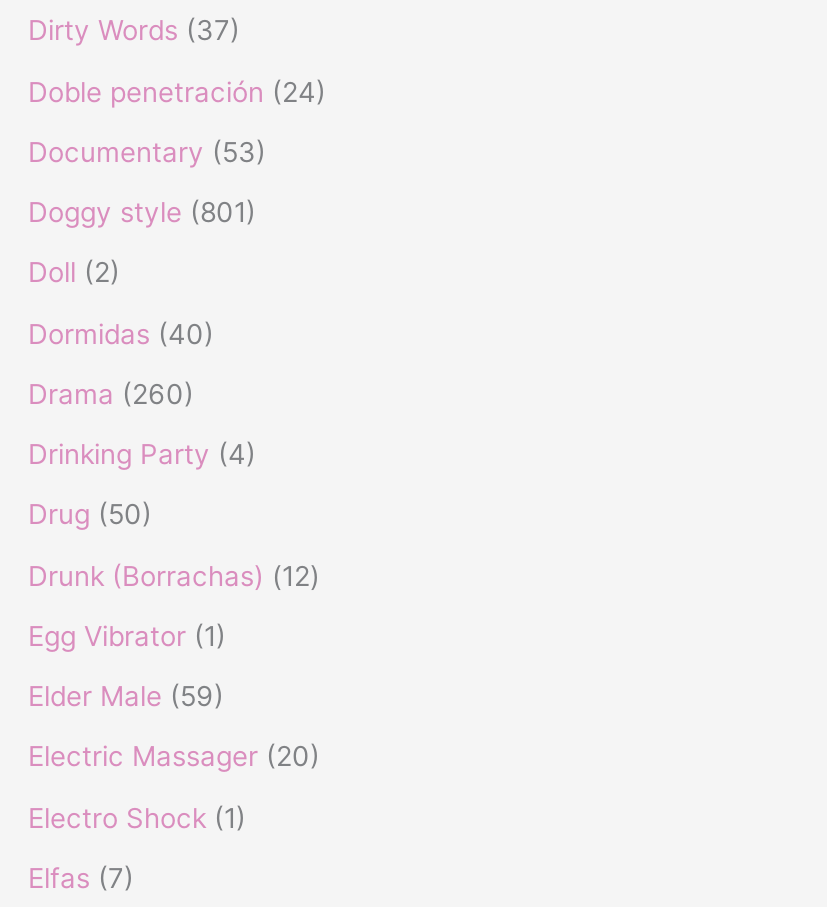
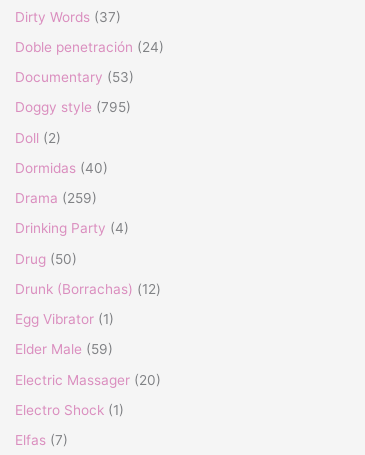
[28,197,256,229] Doggy style (801) -> [15,99,131,115] Doggy style (795)
[28,378,194,410] Drama (260) -> [15,190,97,206] Drama (259)

